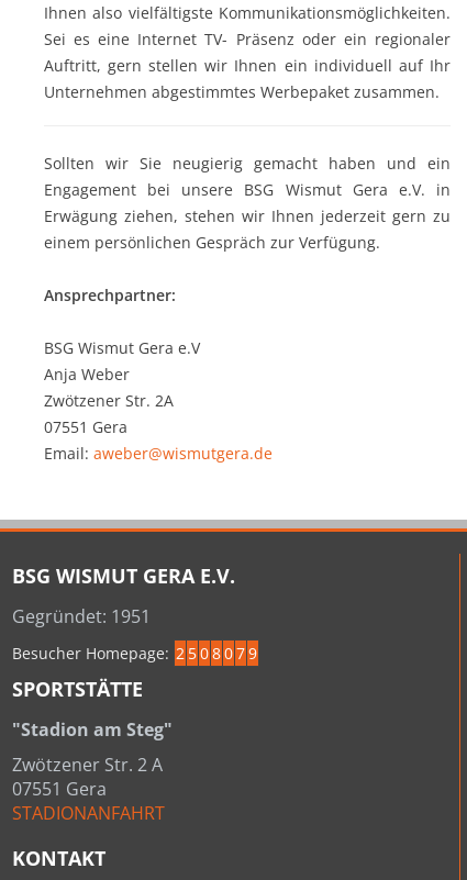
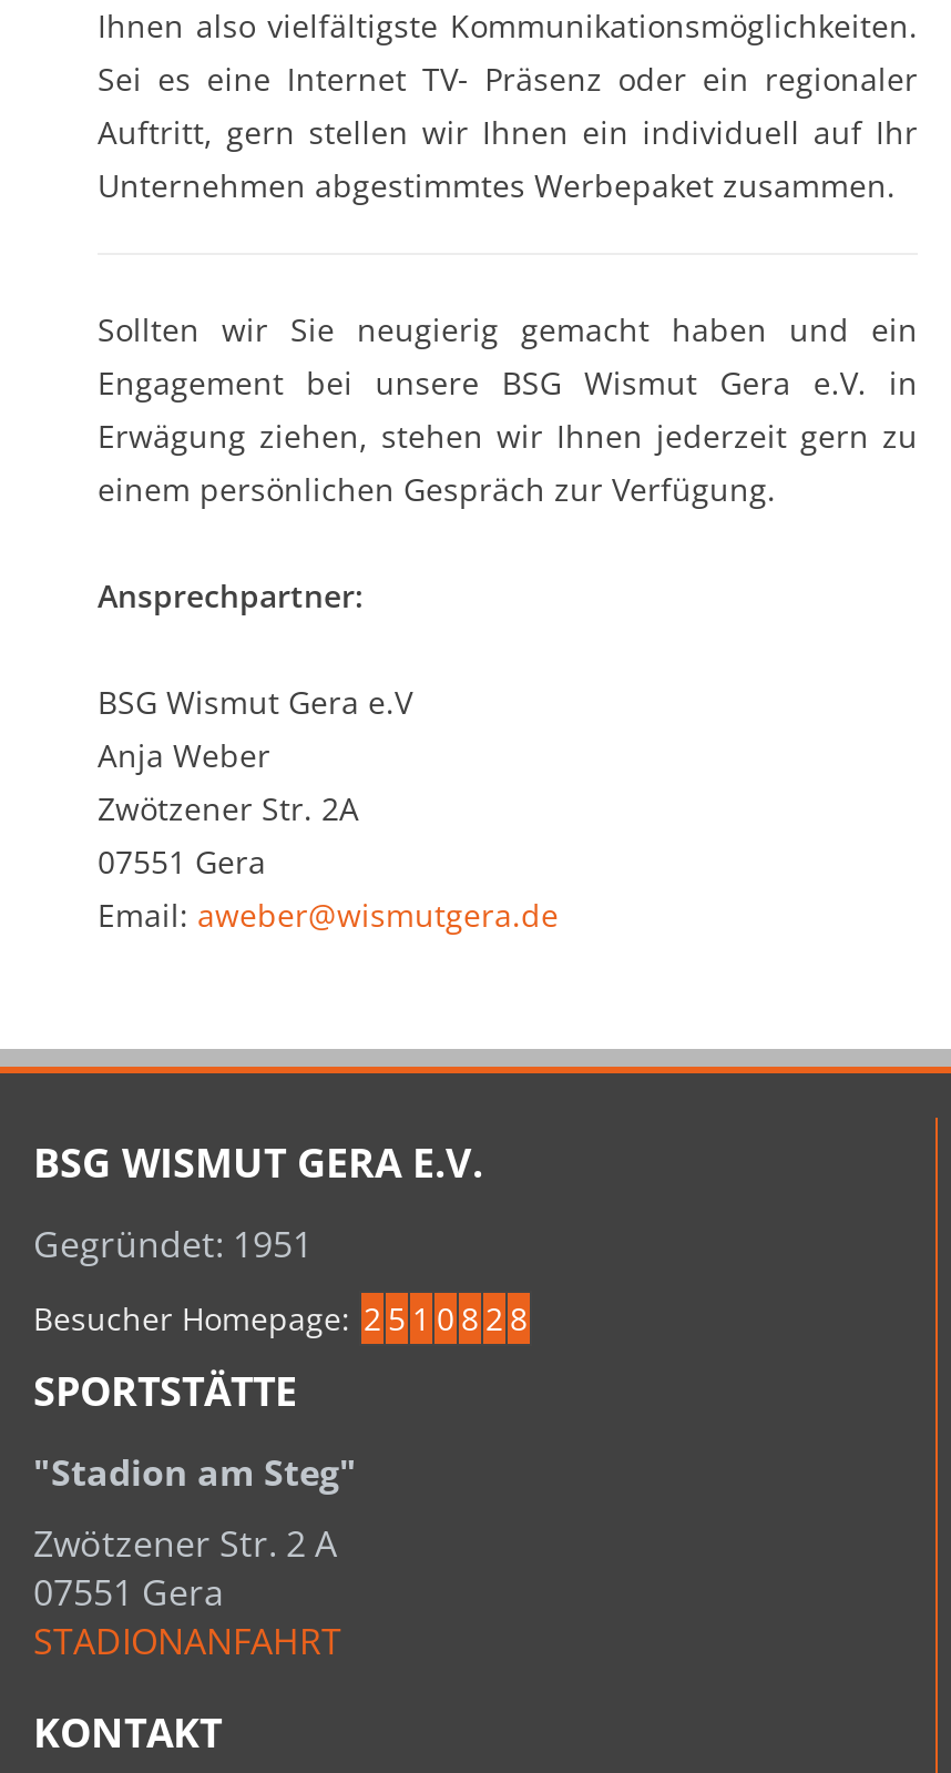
[12,643,257,664] Besucher Homepage: 2 5 0 8 0 7 9 -> [33,1298,528,1340] Besucher Homepage: 2 5 1 0 8 2 8

